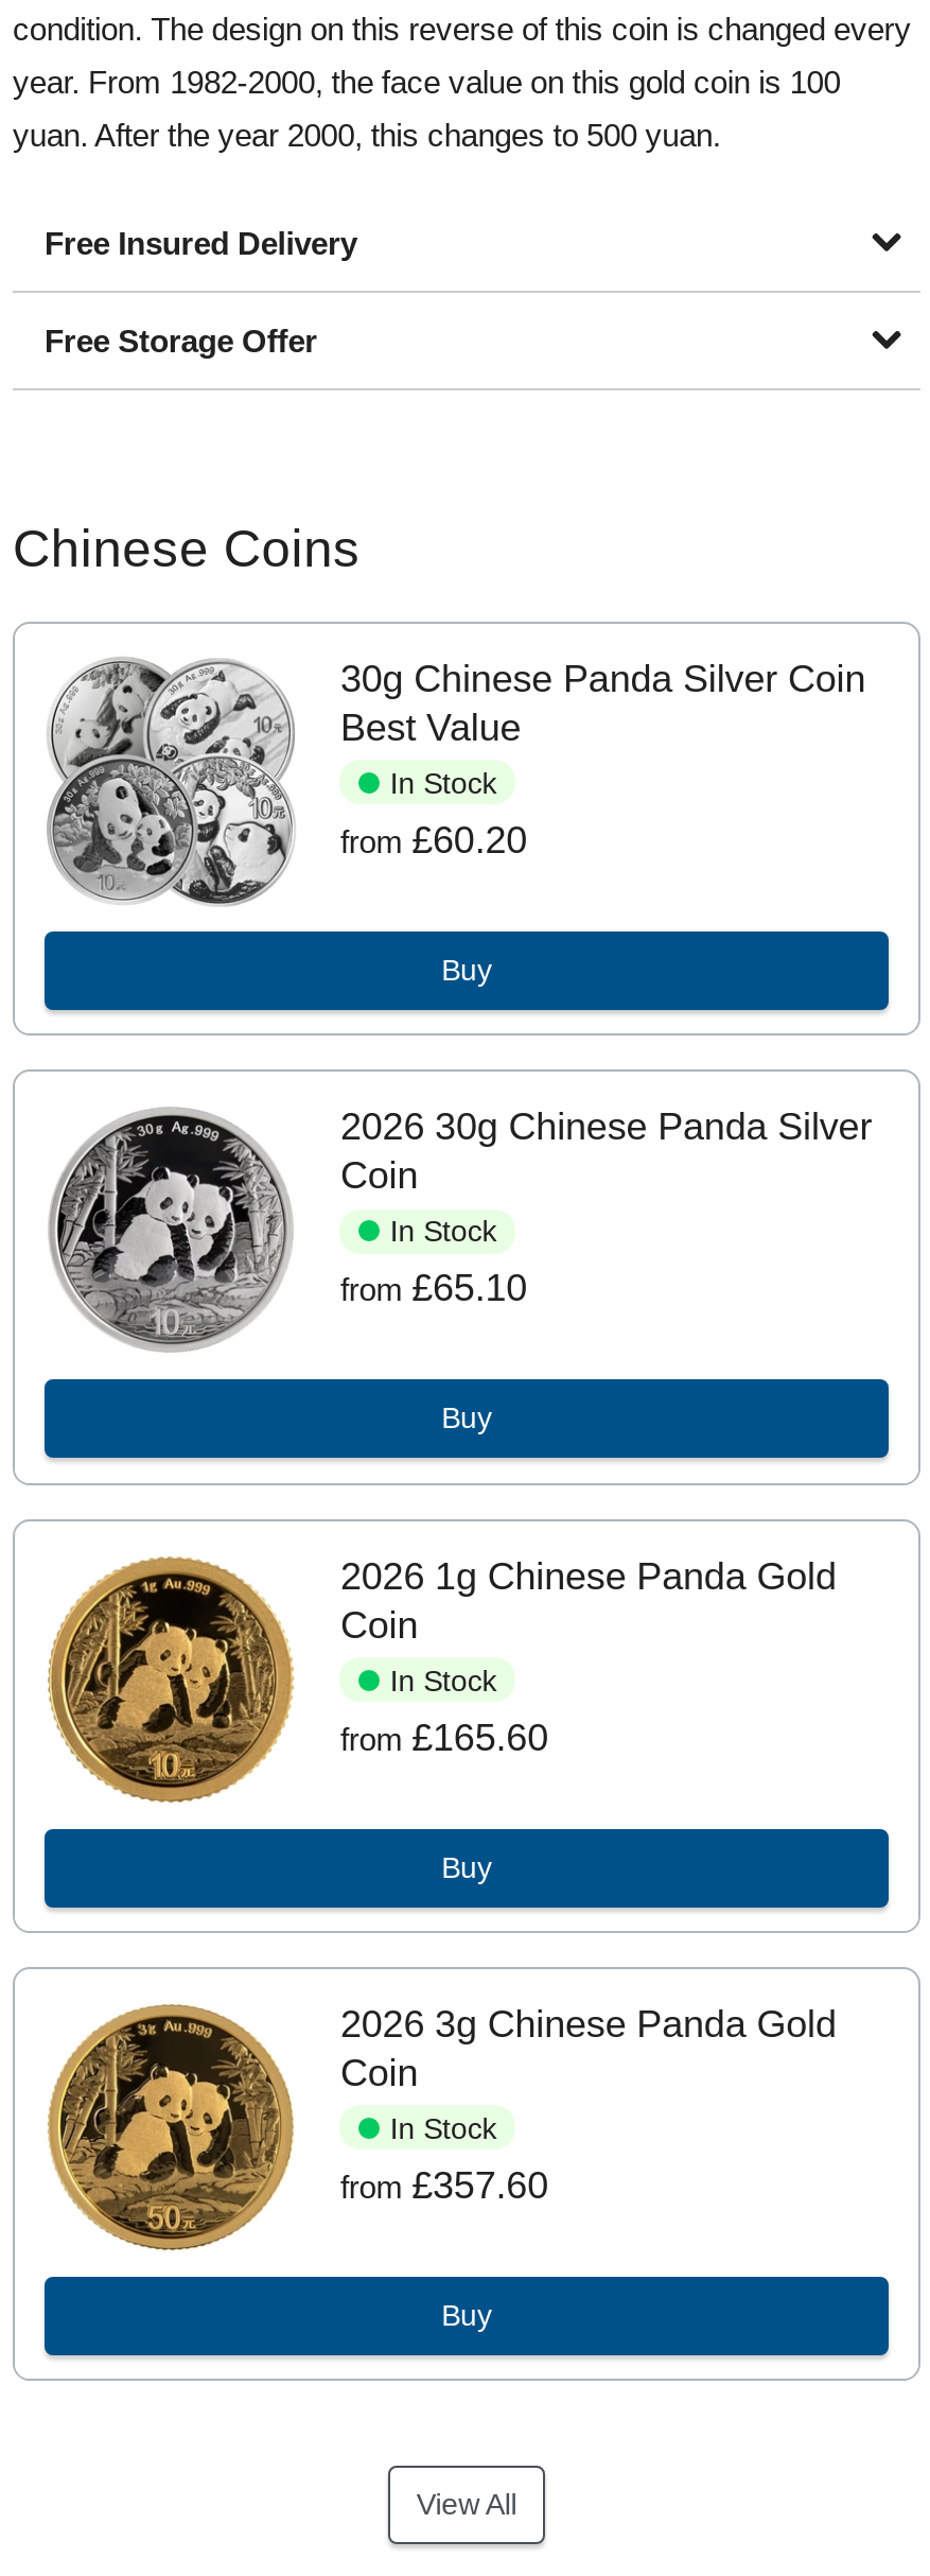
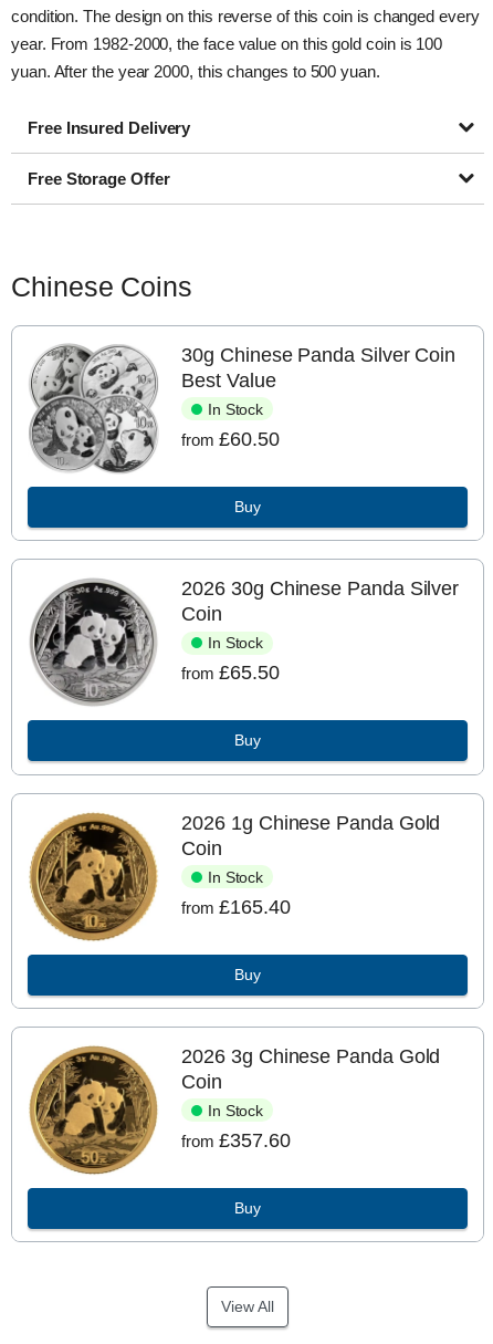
[340,818,527,861] from £60.20 -> [182,428,279,450] from £60.50
[340,1267,527,1309] from £65.10 -> [182,662,279,684] from £65.50
[340,1716,548,1758] from £165.60 -> [182,895,290,918] from £165.40

